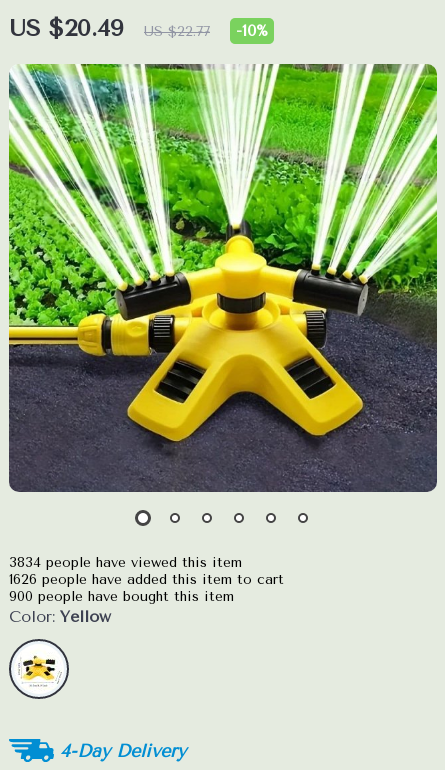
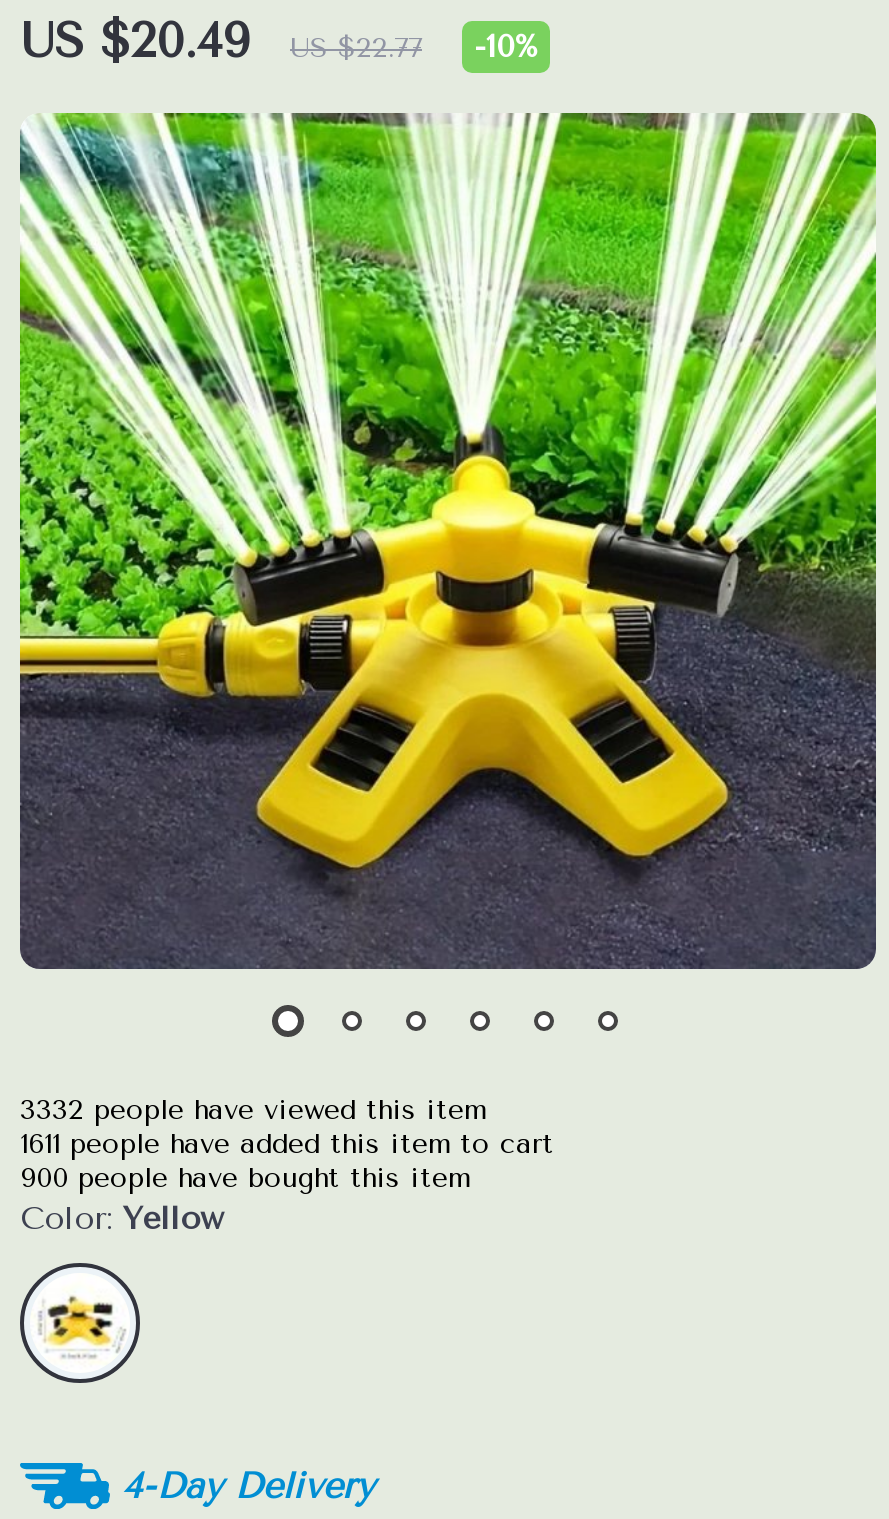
[9,554,242,571] 3834 people have viewed this item -> [20,1093,486,1127] 3332 people have viewed this item
[9,571,284,588] 1626 people have added this item to cart -> [20,1127,554,1161] 1611 people have added this item to cart

